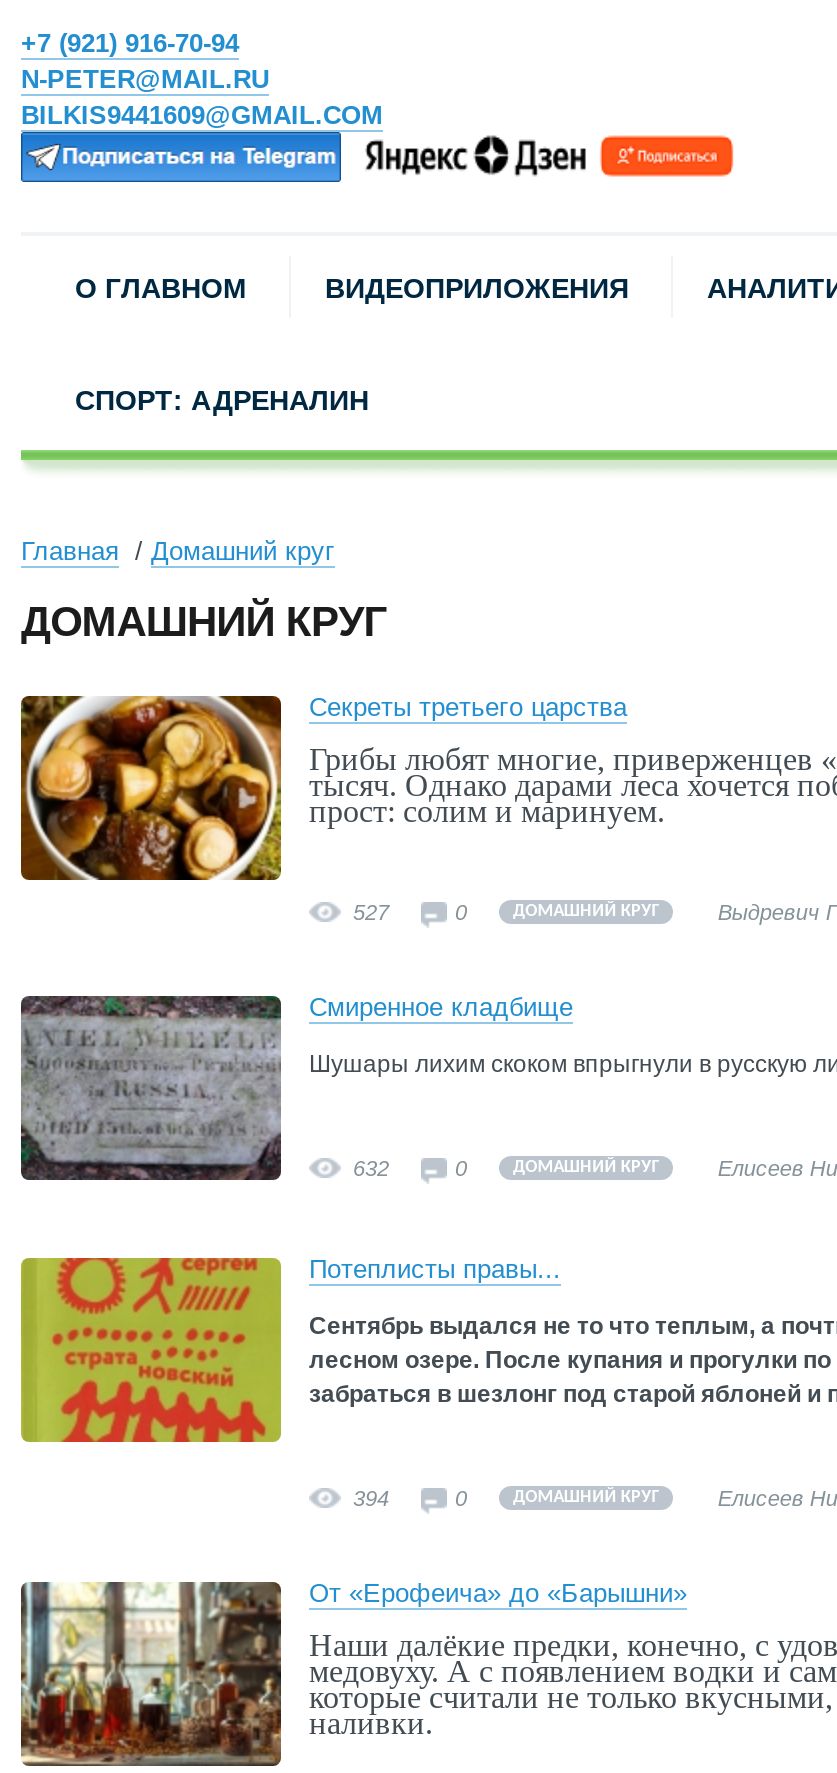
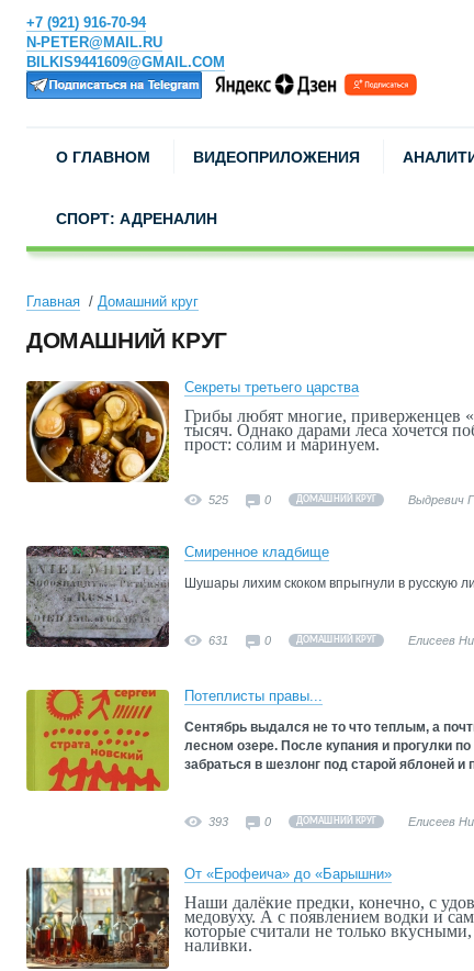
[347,900,389,924] 527 -> [205,493,228,506] 525
[347,1156,389,1180] 632 -> [205,634,228,647] 631
[347,1486,389,1510] 394 -> [205,815,228,828] 393

